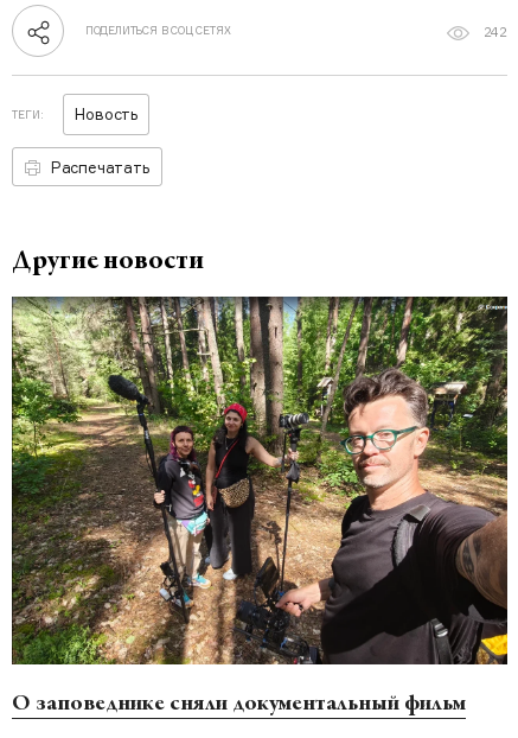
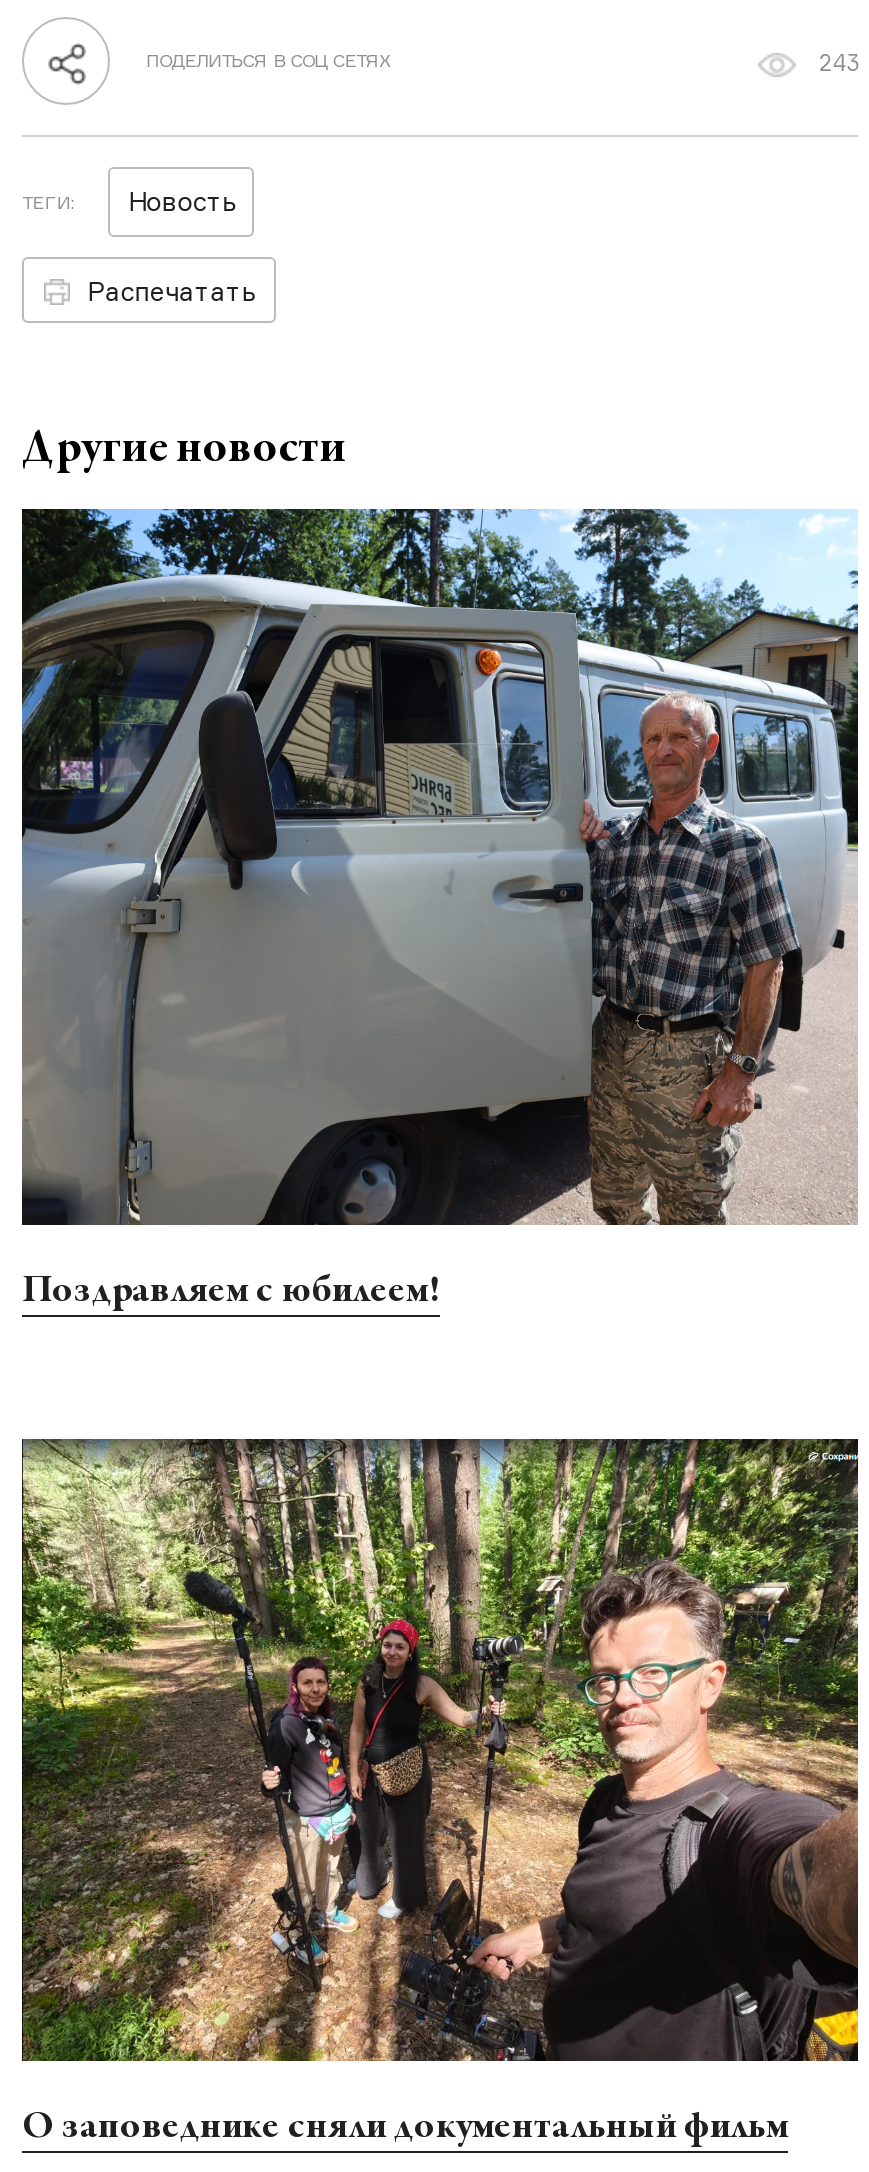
[483,24,507,40] 242 -> [819,49,858,77] 243
none -> [20,507,860,1313] [image] | Поздравляем с юбилеем!

